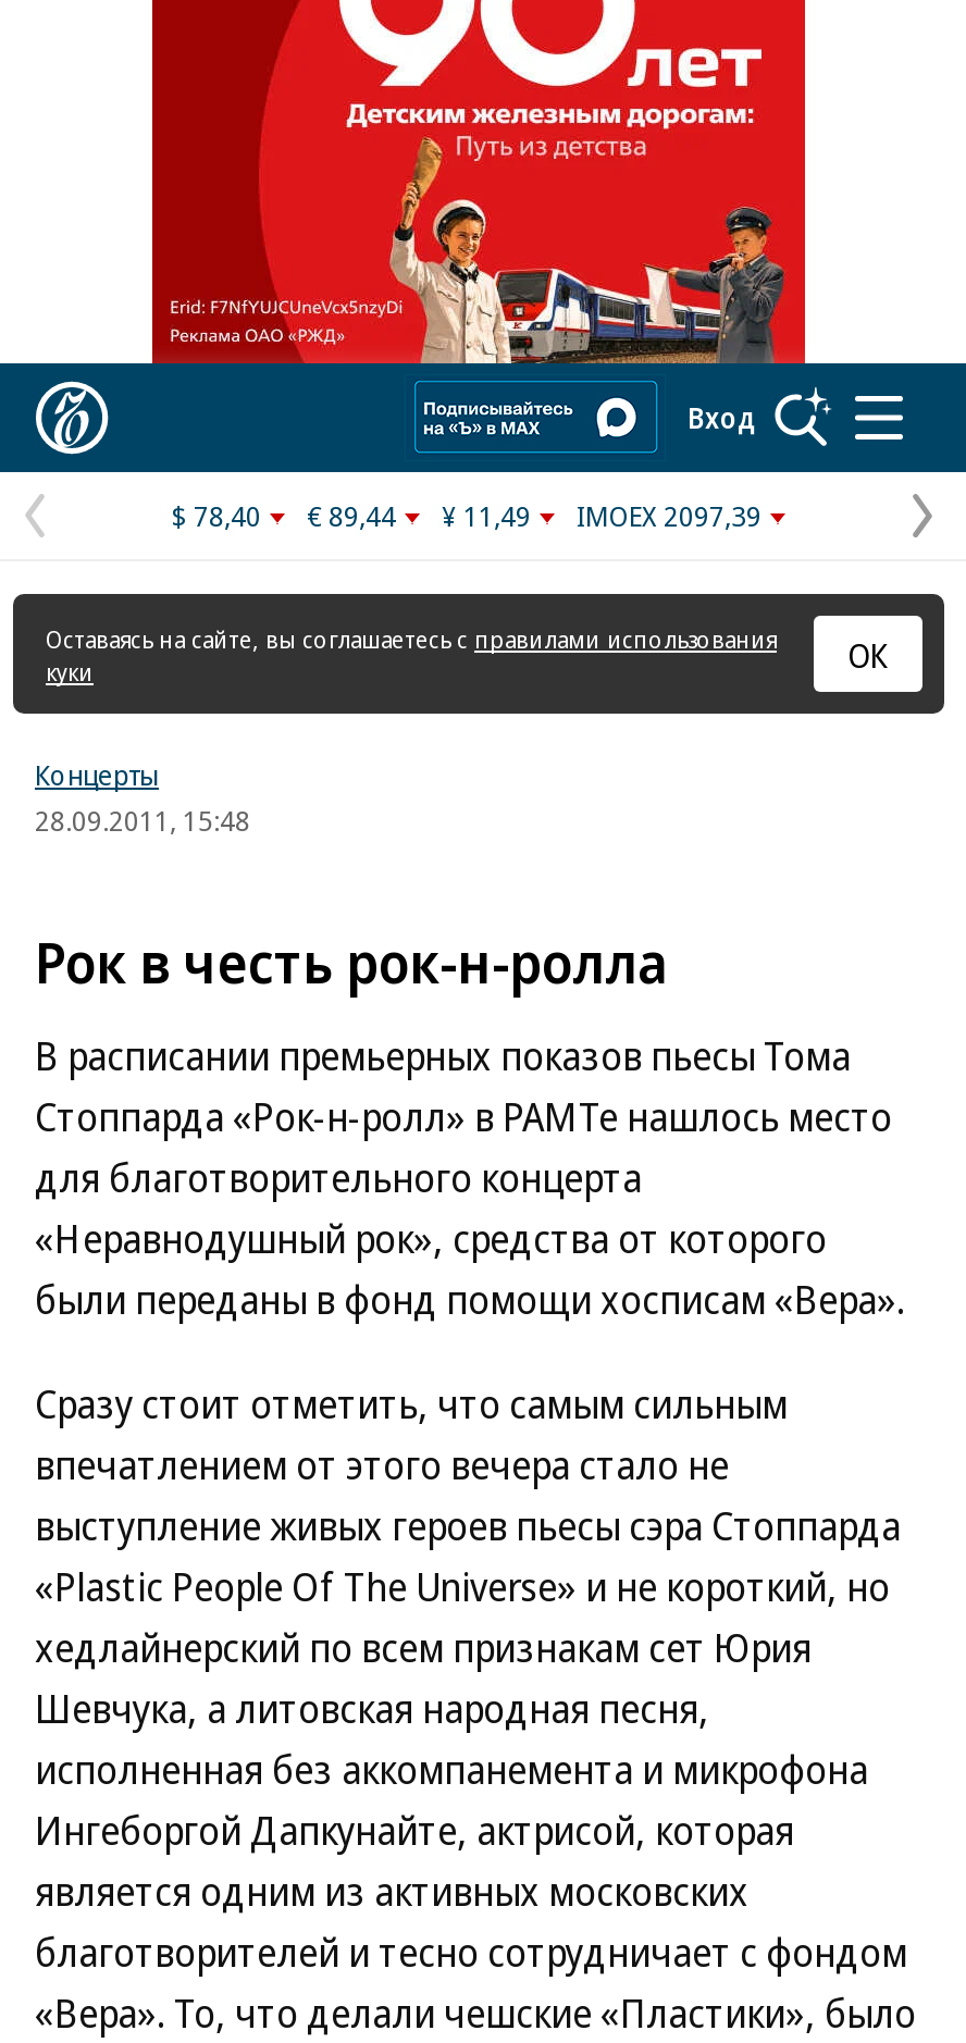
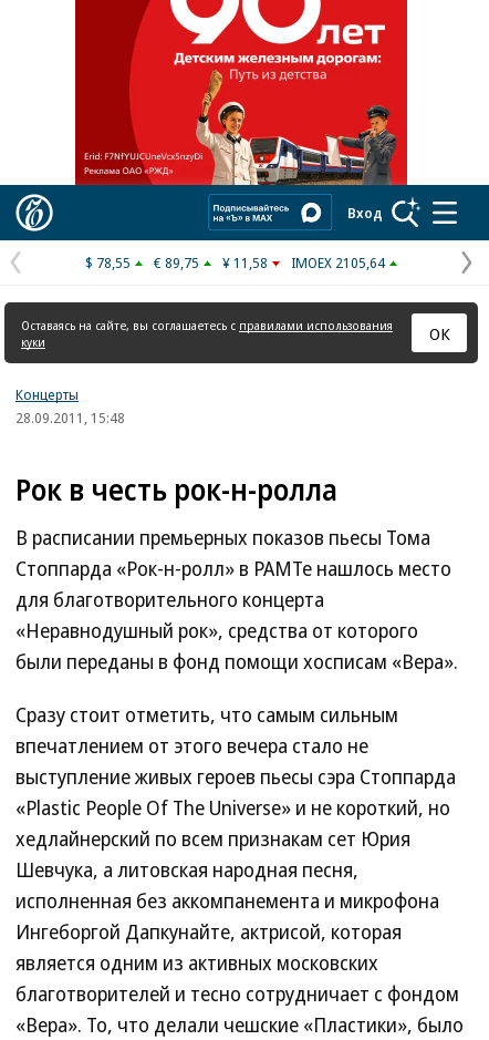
[172,496,261,535] $ 78,40 -> [85,253,131,272] $ 78,55
[307,496,396,535] € 89,44 -> [154,253,199,272] € 89,75
[442,496,531,535] ¥ 11,49 -> [222,253,268,272] ¥ 11,58
[577,496,761,535] IMOEX 2097,39 -> [291,253,385,272] IMOEX 2105,64

